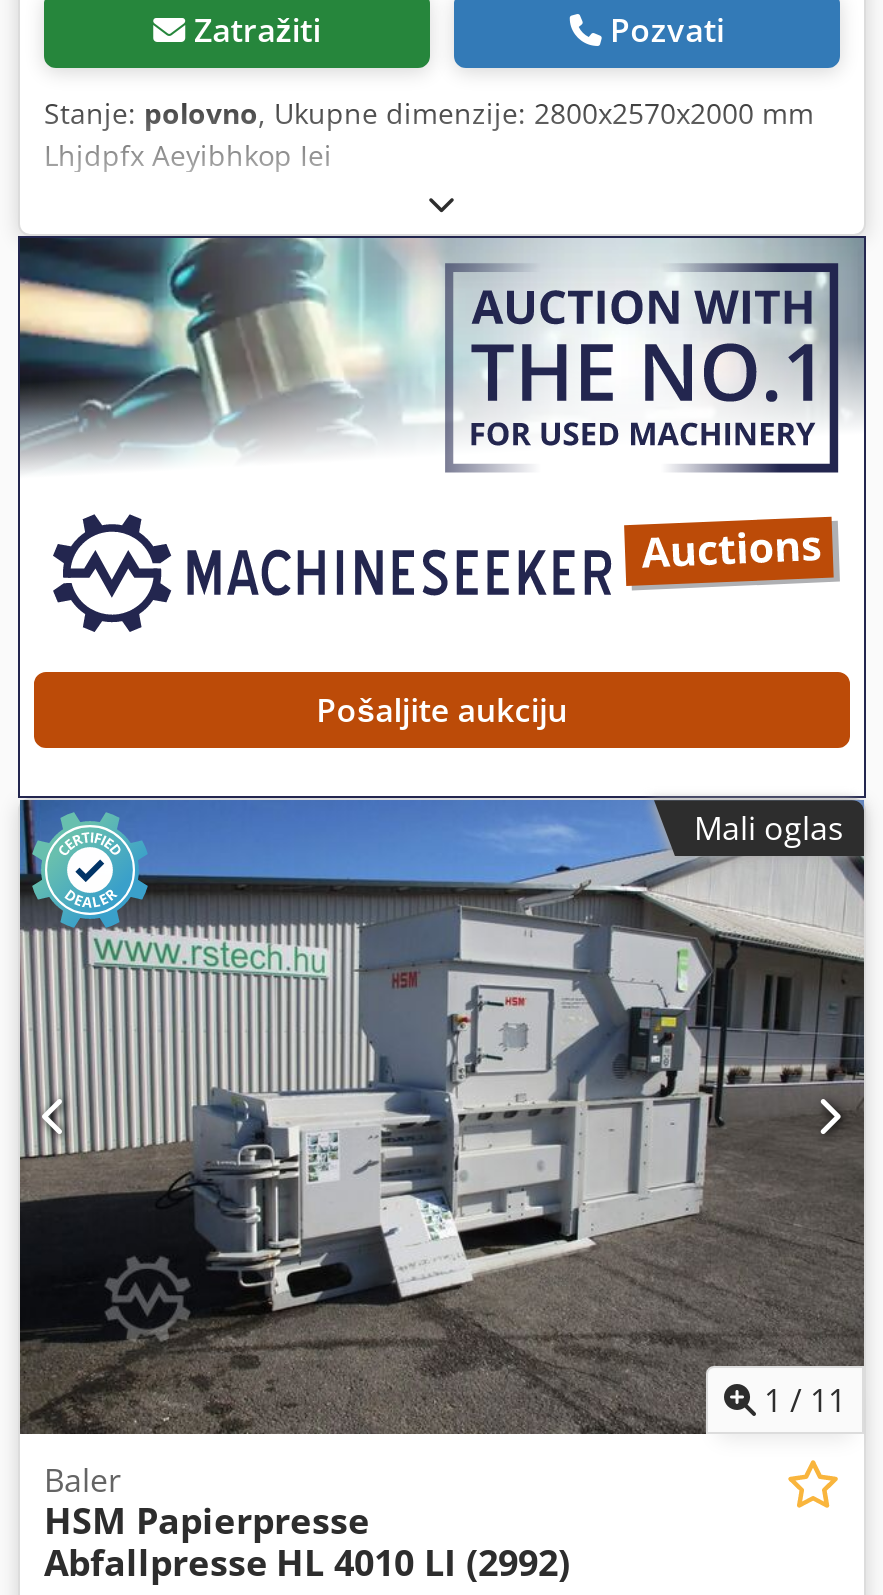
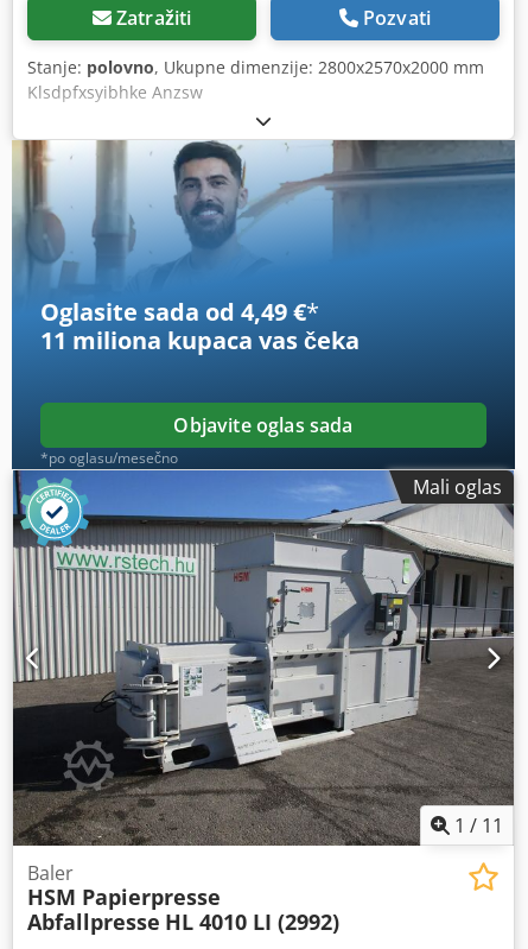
[44,135,332,173] Lhjdpfx Aeyibhkop Iei -> [27,80,203,103] Klsdpfxsyibhke Anzsw
[16,234,866,798] [image] | Pošaljite aukciju -> [12,139,515,469] [image] | Oglasite sada od 4,49 €* | 11 miliona kupacavas čeka | Objavite oglas sada | *po oglasu/mesečno

